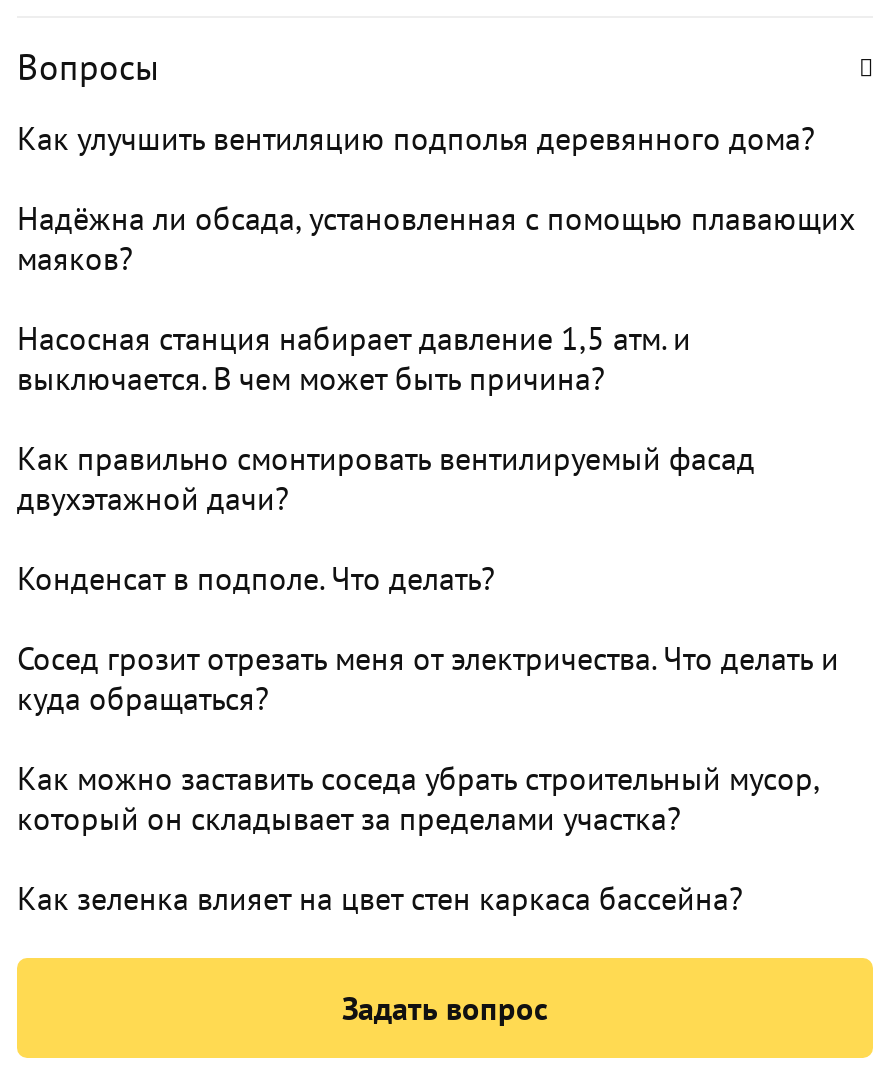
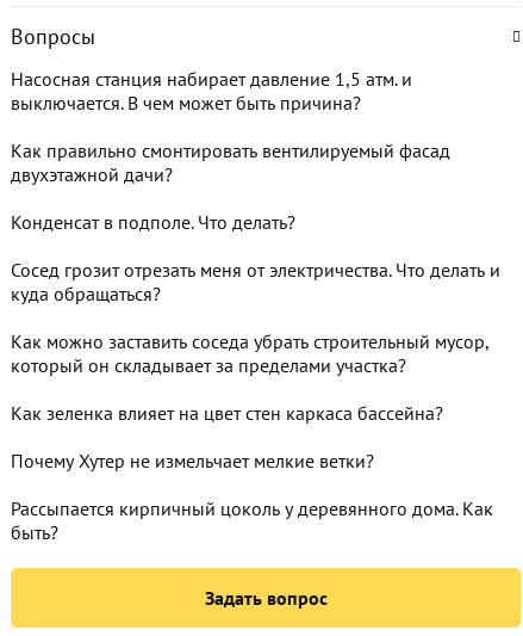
[17,118,855,278] Как улучшить вентиляцию подполья деревянного дома? | Надёжна ли обсада, установленная с помощью плавающих | маяков? -> none
moved [17,318,839,918] -> [11,67,500,425]: Насосная станция набирает давление 1,5 атм. и | выключается. В чем может быть причина? | Как правильно смонтировать вентилируемый фасад | ... | который он складывает за пределами участка? | Как зеленка влияет на цвет стен каркаса бассейна?
none -> [11,449,493,544] Почему Хутер не измельчает мелкие ветки? | Рассыпается кирпичный цоколь у деревянного дома. Как | быть?

